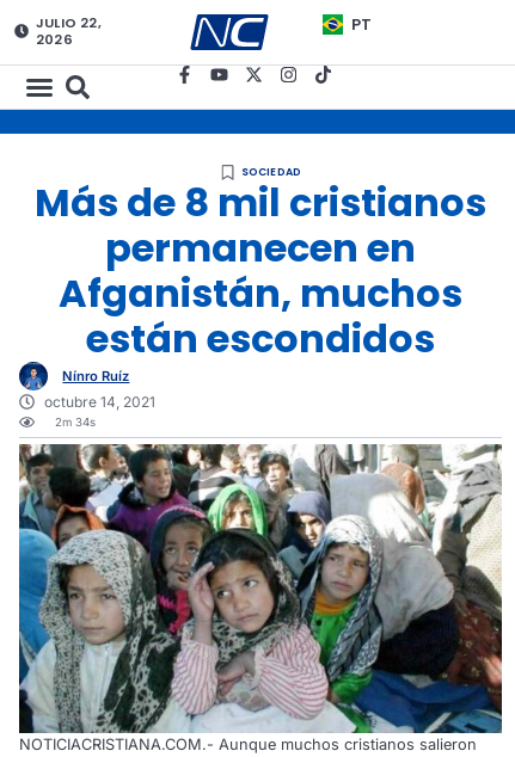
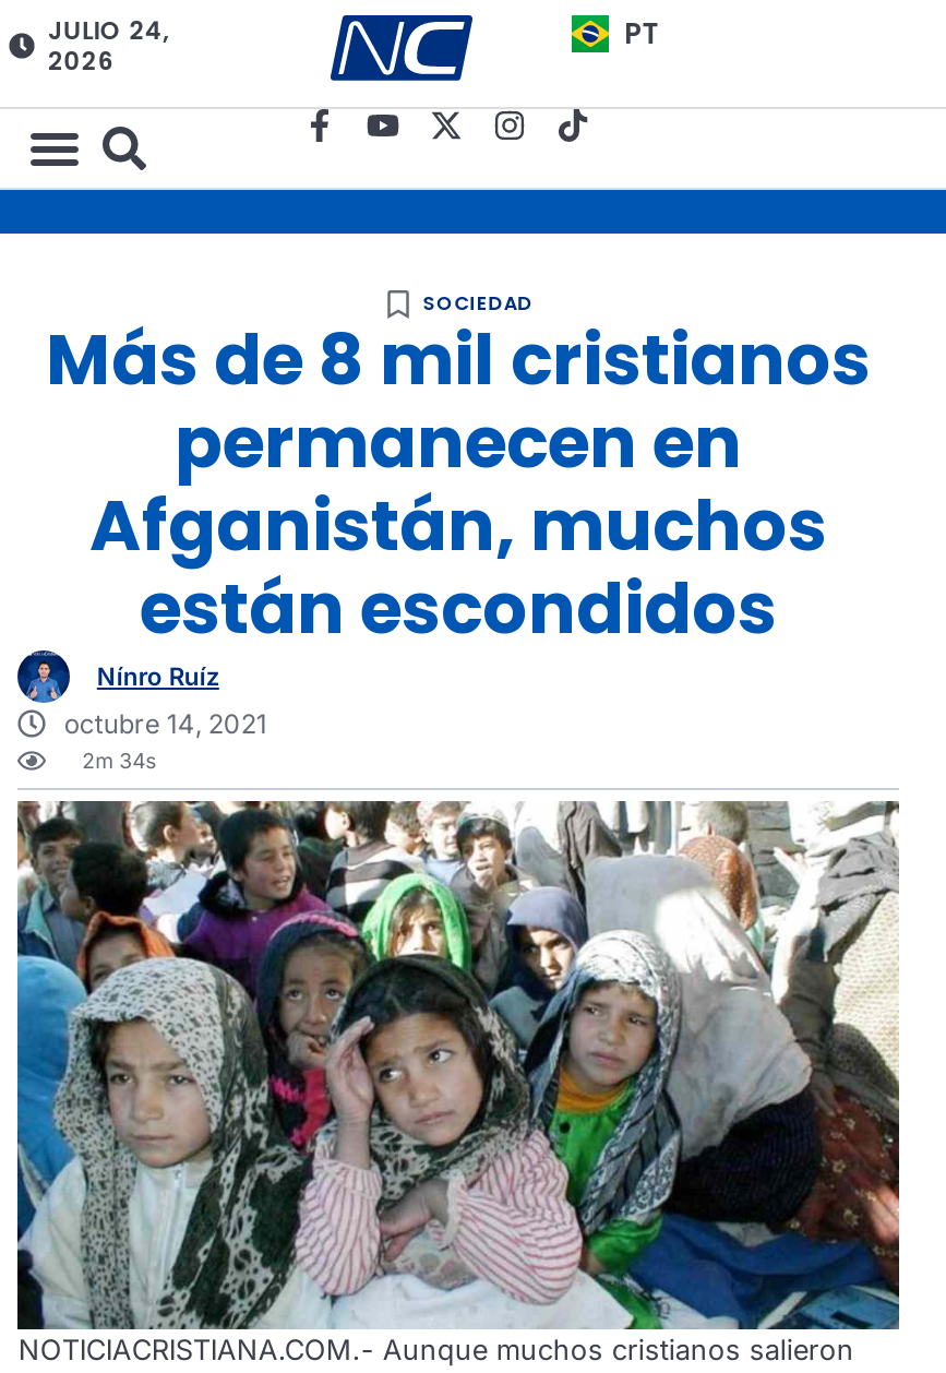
[36,13,101,32] JULIO 22, -> [48,13,170,48] JULIO 24,

